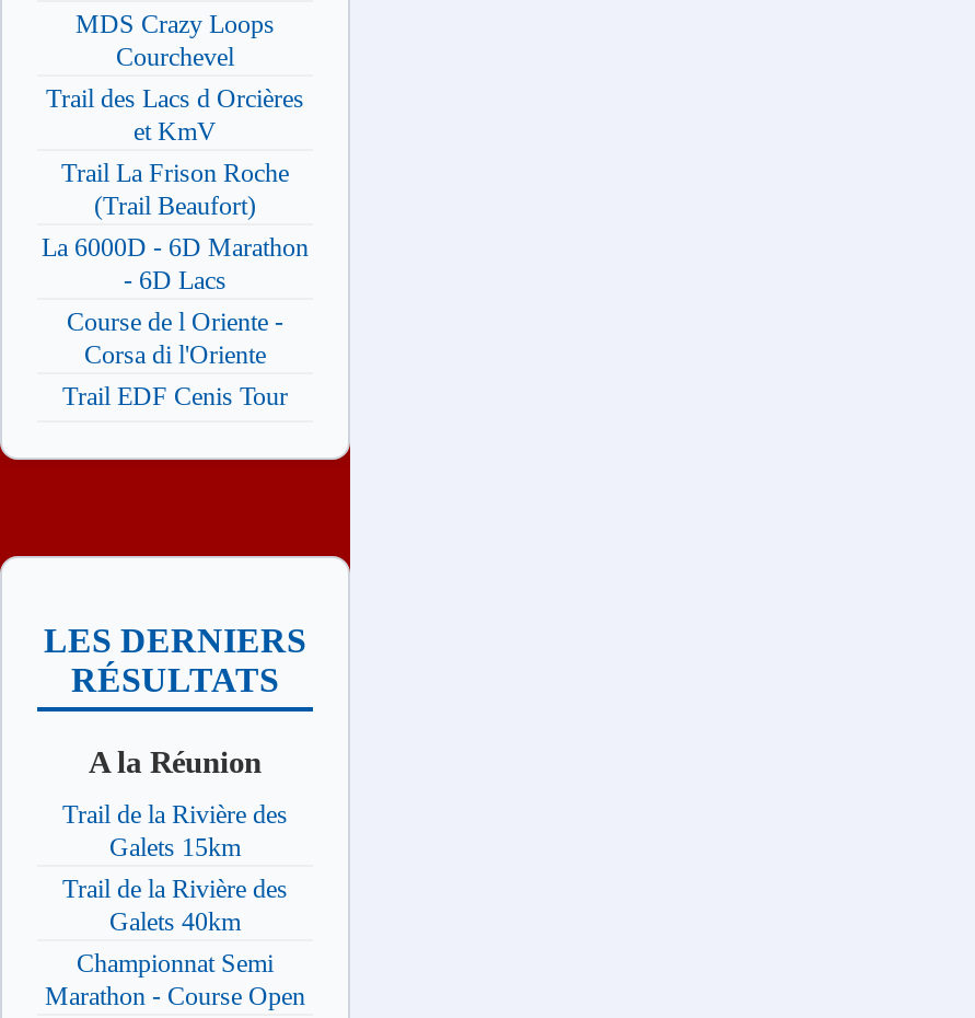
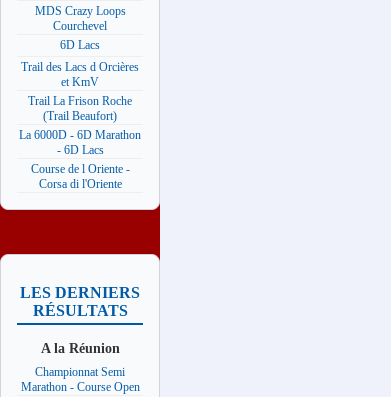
none -> [60,38,100,52] 6D Lacs
moved [42,84,309,366] -> [19,60,141,189]: Trail des Lacs d Orcières | et KmV | Trail La Frison Roche | (Trail Beaufort) | La 6000D - 6D Marathon | - 6D Lacs | Course de l Oriente - | Corsa di l'Oriente
[62,382,288,412] Trail EDF Cenis Tour -> none
[62,800,288,933] Trail de la Rivière des | Galets 15km | Trail de la Rivière des | Galets 40km -> none

